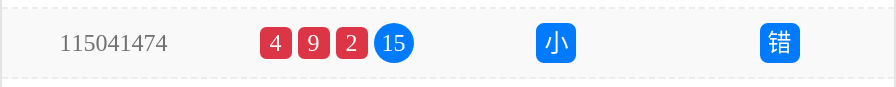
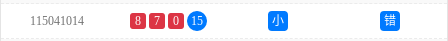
[60,29,168,57] 115041474 -> [30,14,84,28] 115041014
[270,29,282,57] 4 -> [135,14,141,28] 8
[308,29,320,57] 9 -> [154,14,160,28] 7
[346,29,358,57] 2 -> [173,14,179,28] 0

